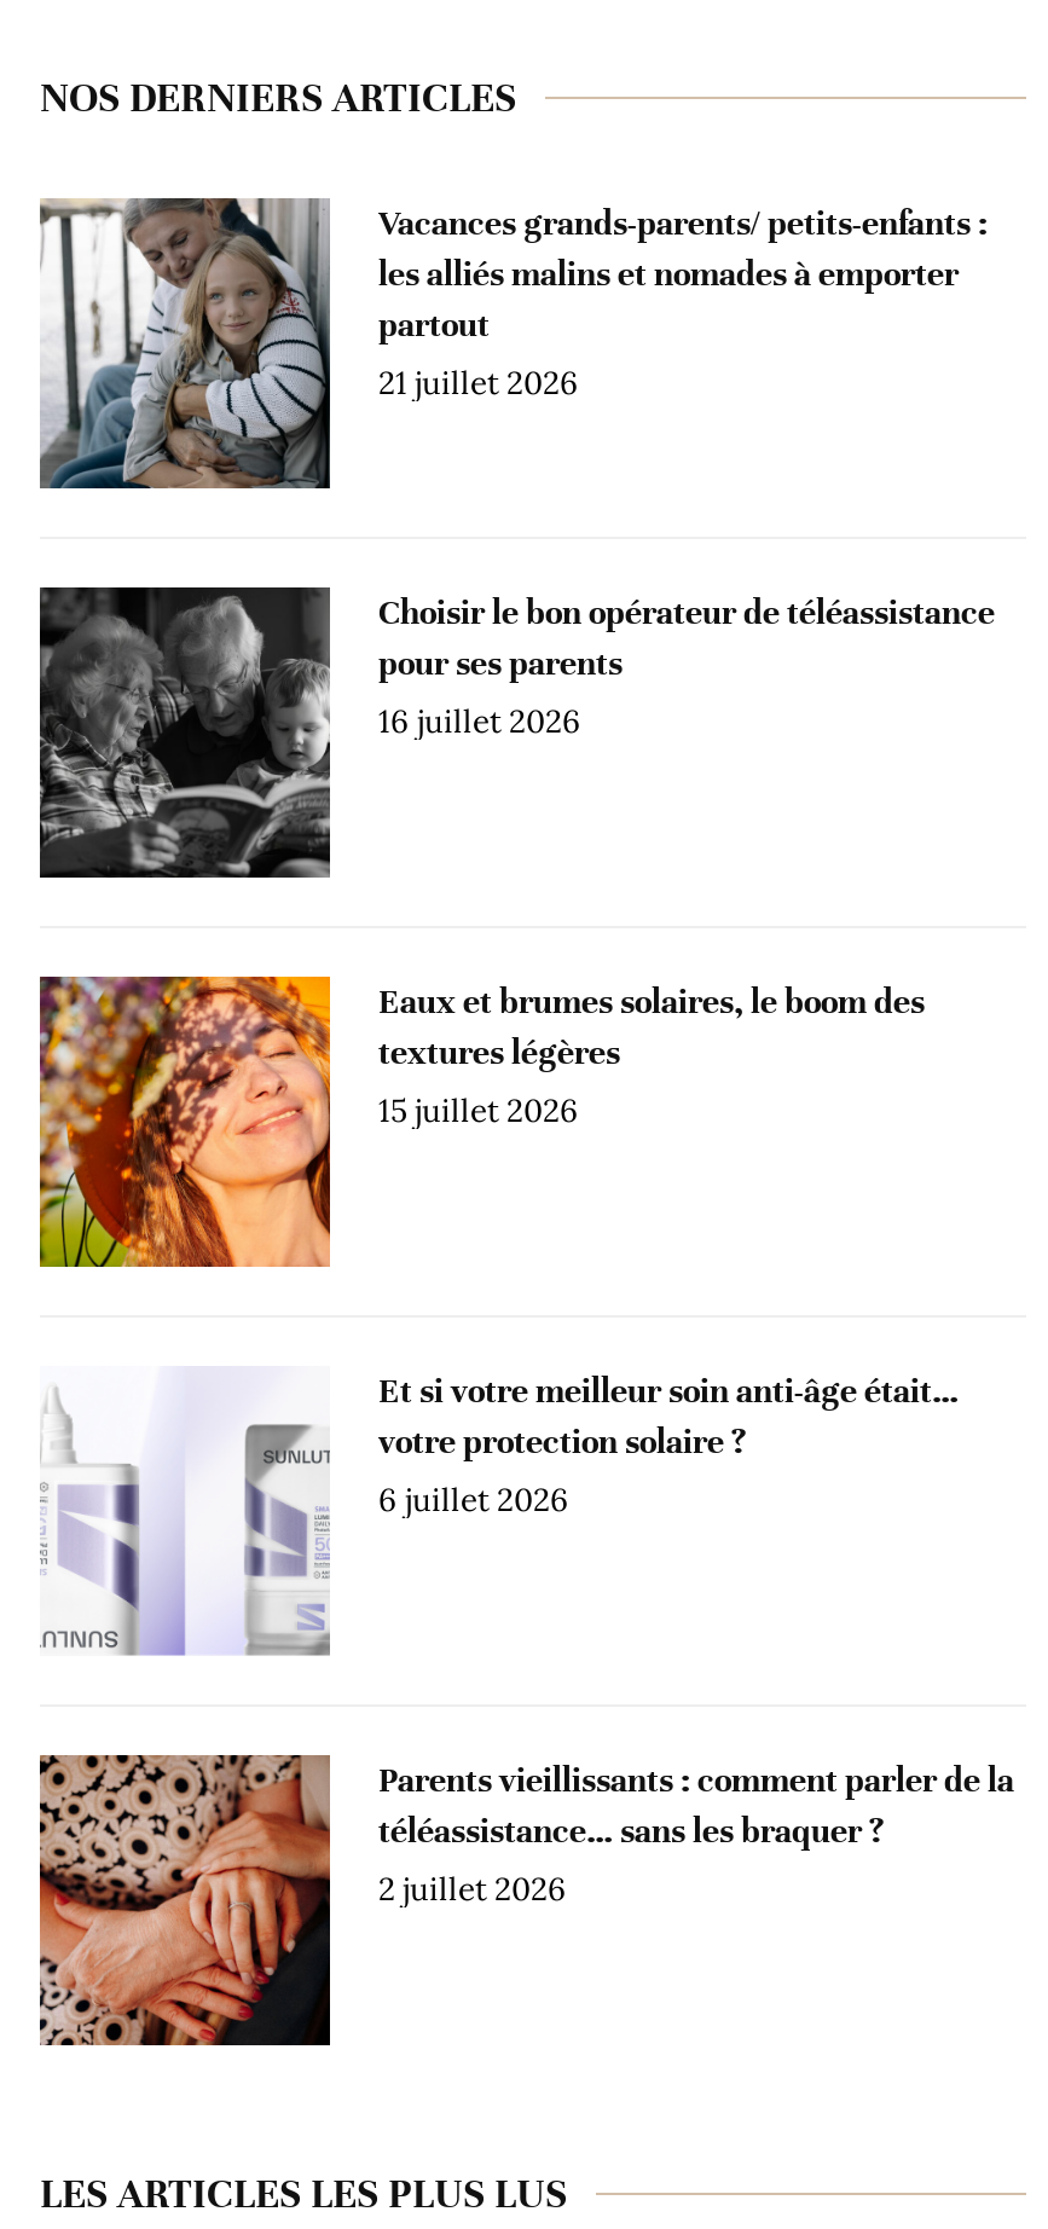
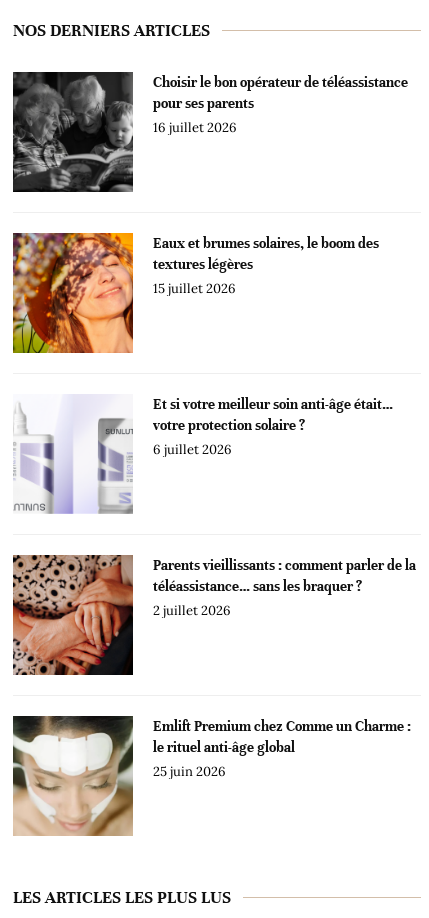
[40,198,988,491] [image] | Vacances grands-parents/ petits-enfants : | les alliés malins et nomades à emporter | partout | 21 juillet 2026 -> none
moved [35,591,1014,1909] -> [11,74,416,619]: [image] | Choisir le bon opérateur de téléassistance | pour ses parents | ... | téléassistance… sans les braquer ? | 2 juillet 2026
none -> [12,715,411,837] [image] | Emlift Premium chez Comme un Charme : | le rituel anti-âge global | 25 juin 2026

